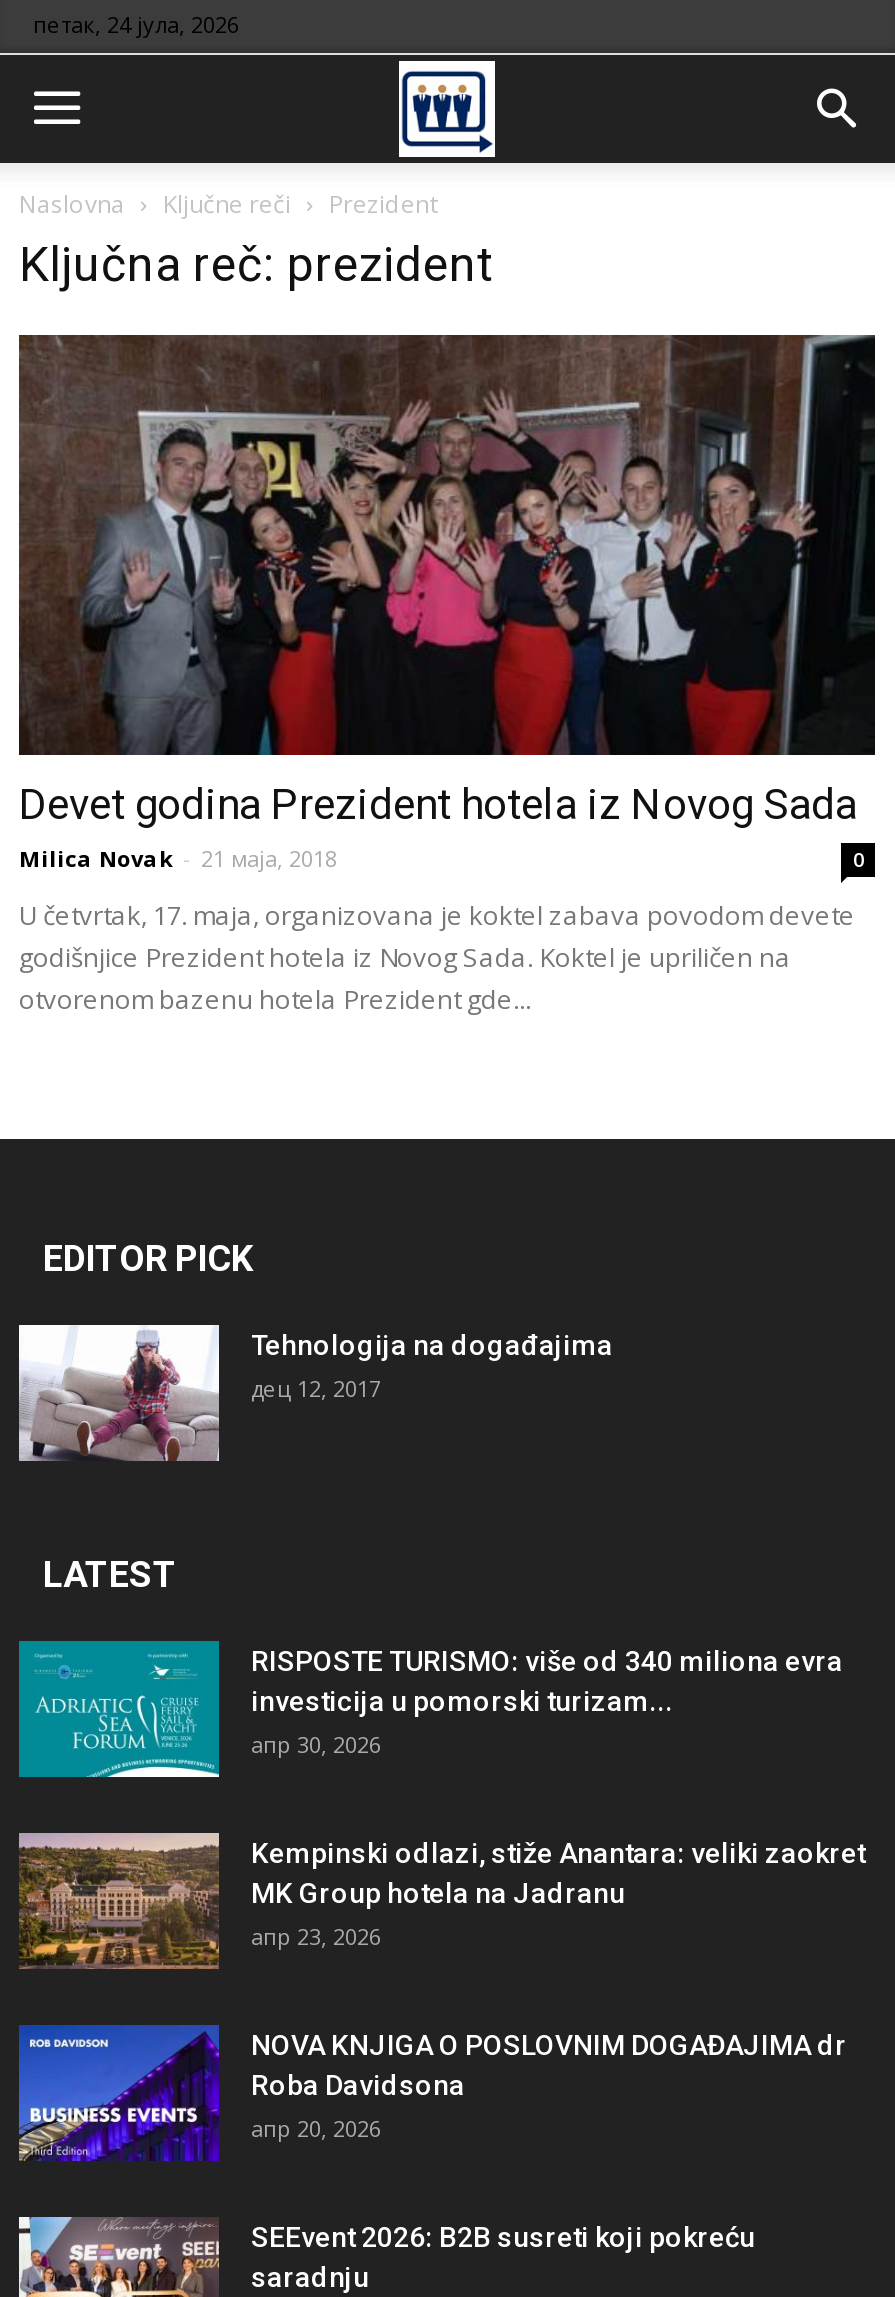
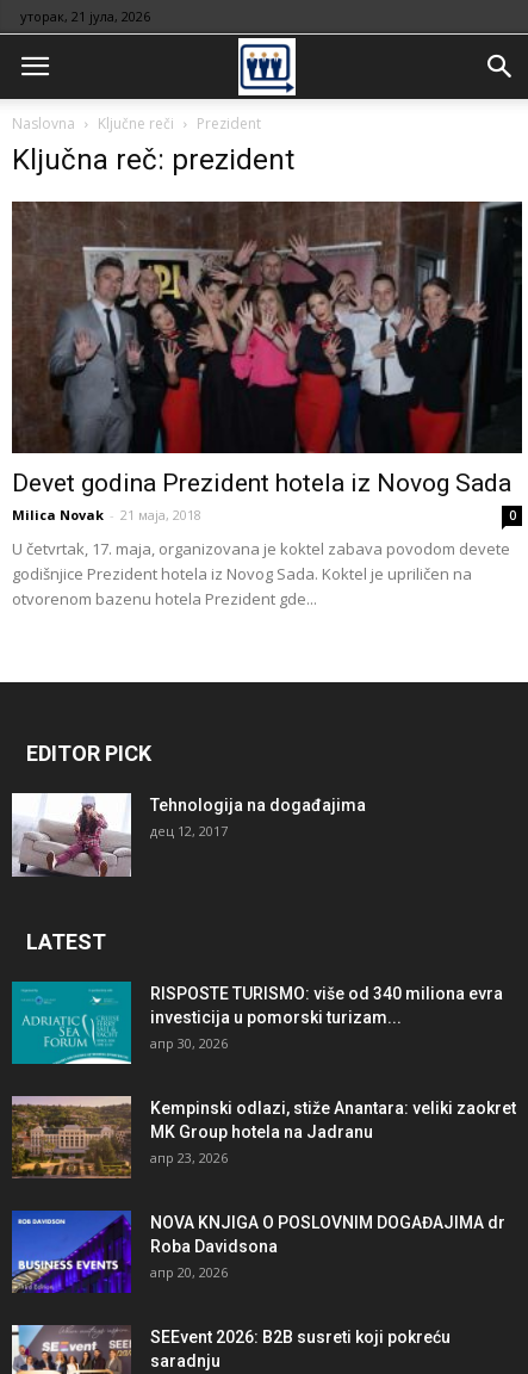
[33,9,239,39] петак, 24 јула, 2026 -> [20,7,150,25] уторак, 21 јула, 2026

